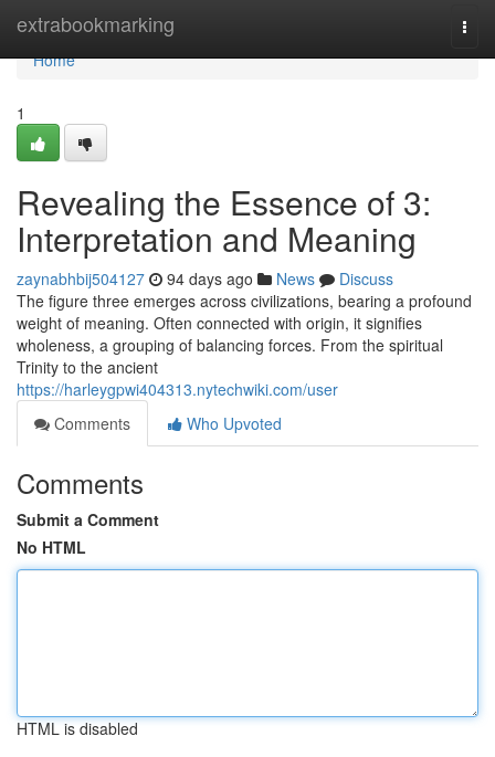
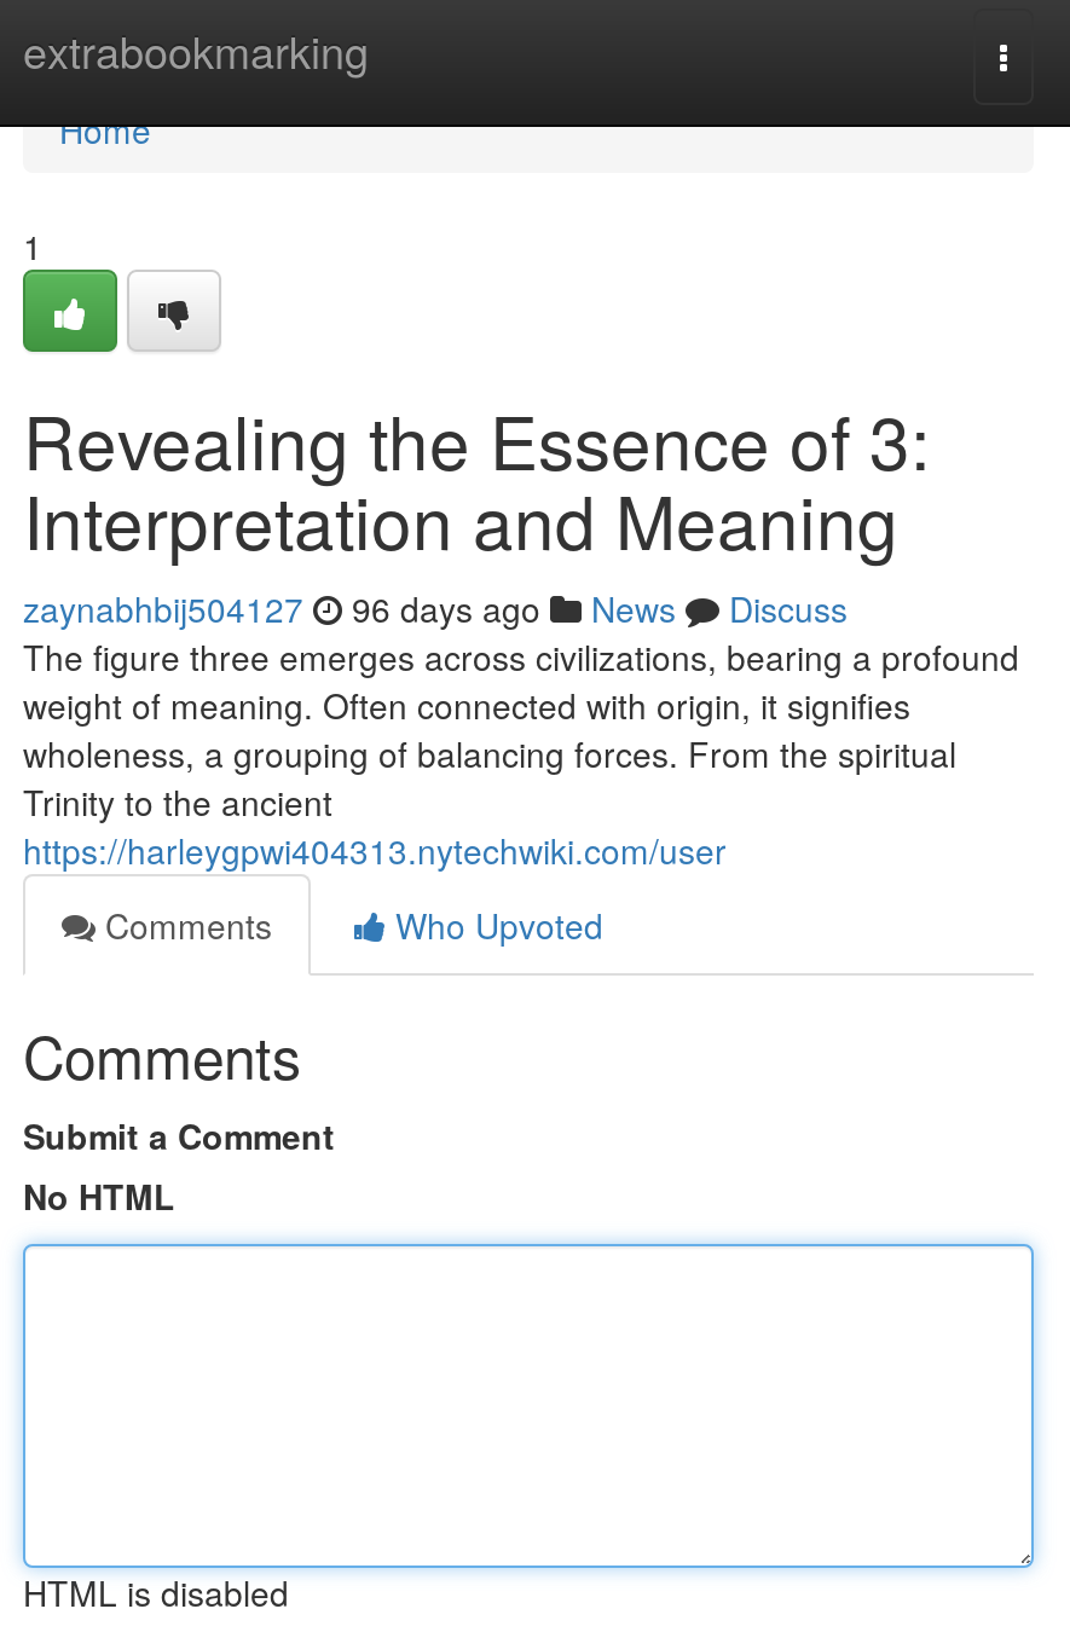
[17,267,393,290] zaynabhbij504127 94 days ago News Discuss -> [23,584,848,632] zaynabhbij504127 96 days ago News Discuss

